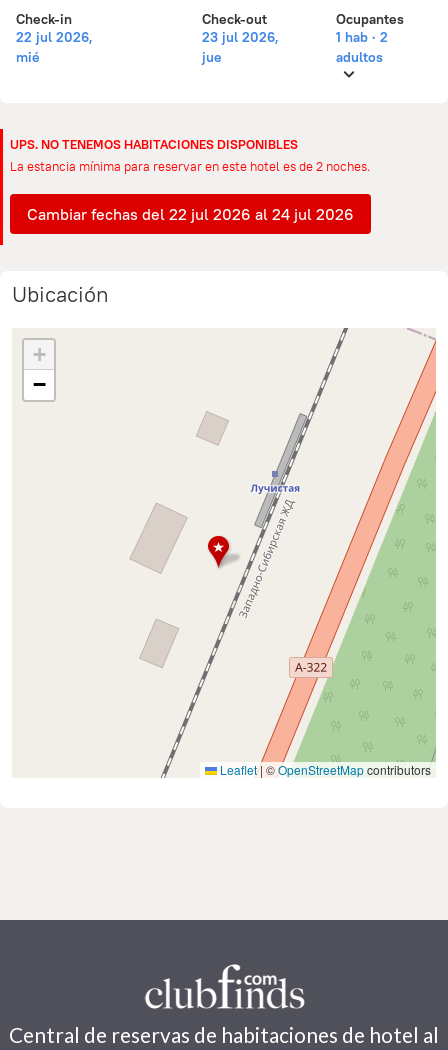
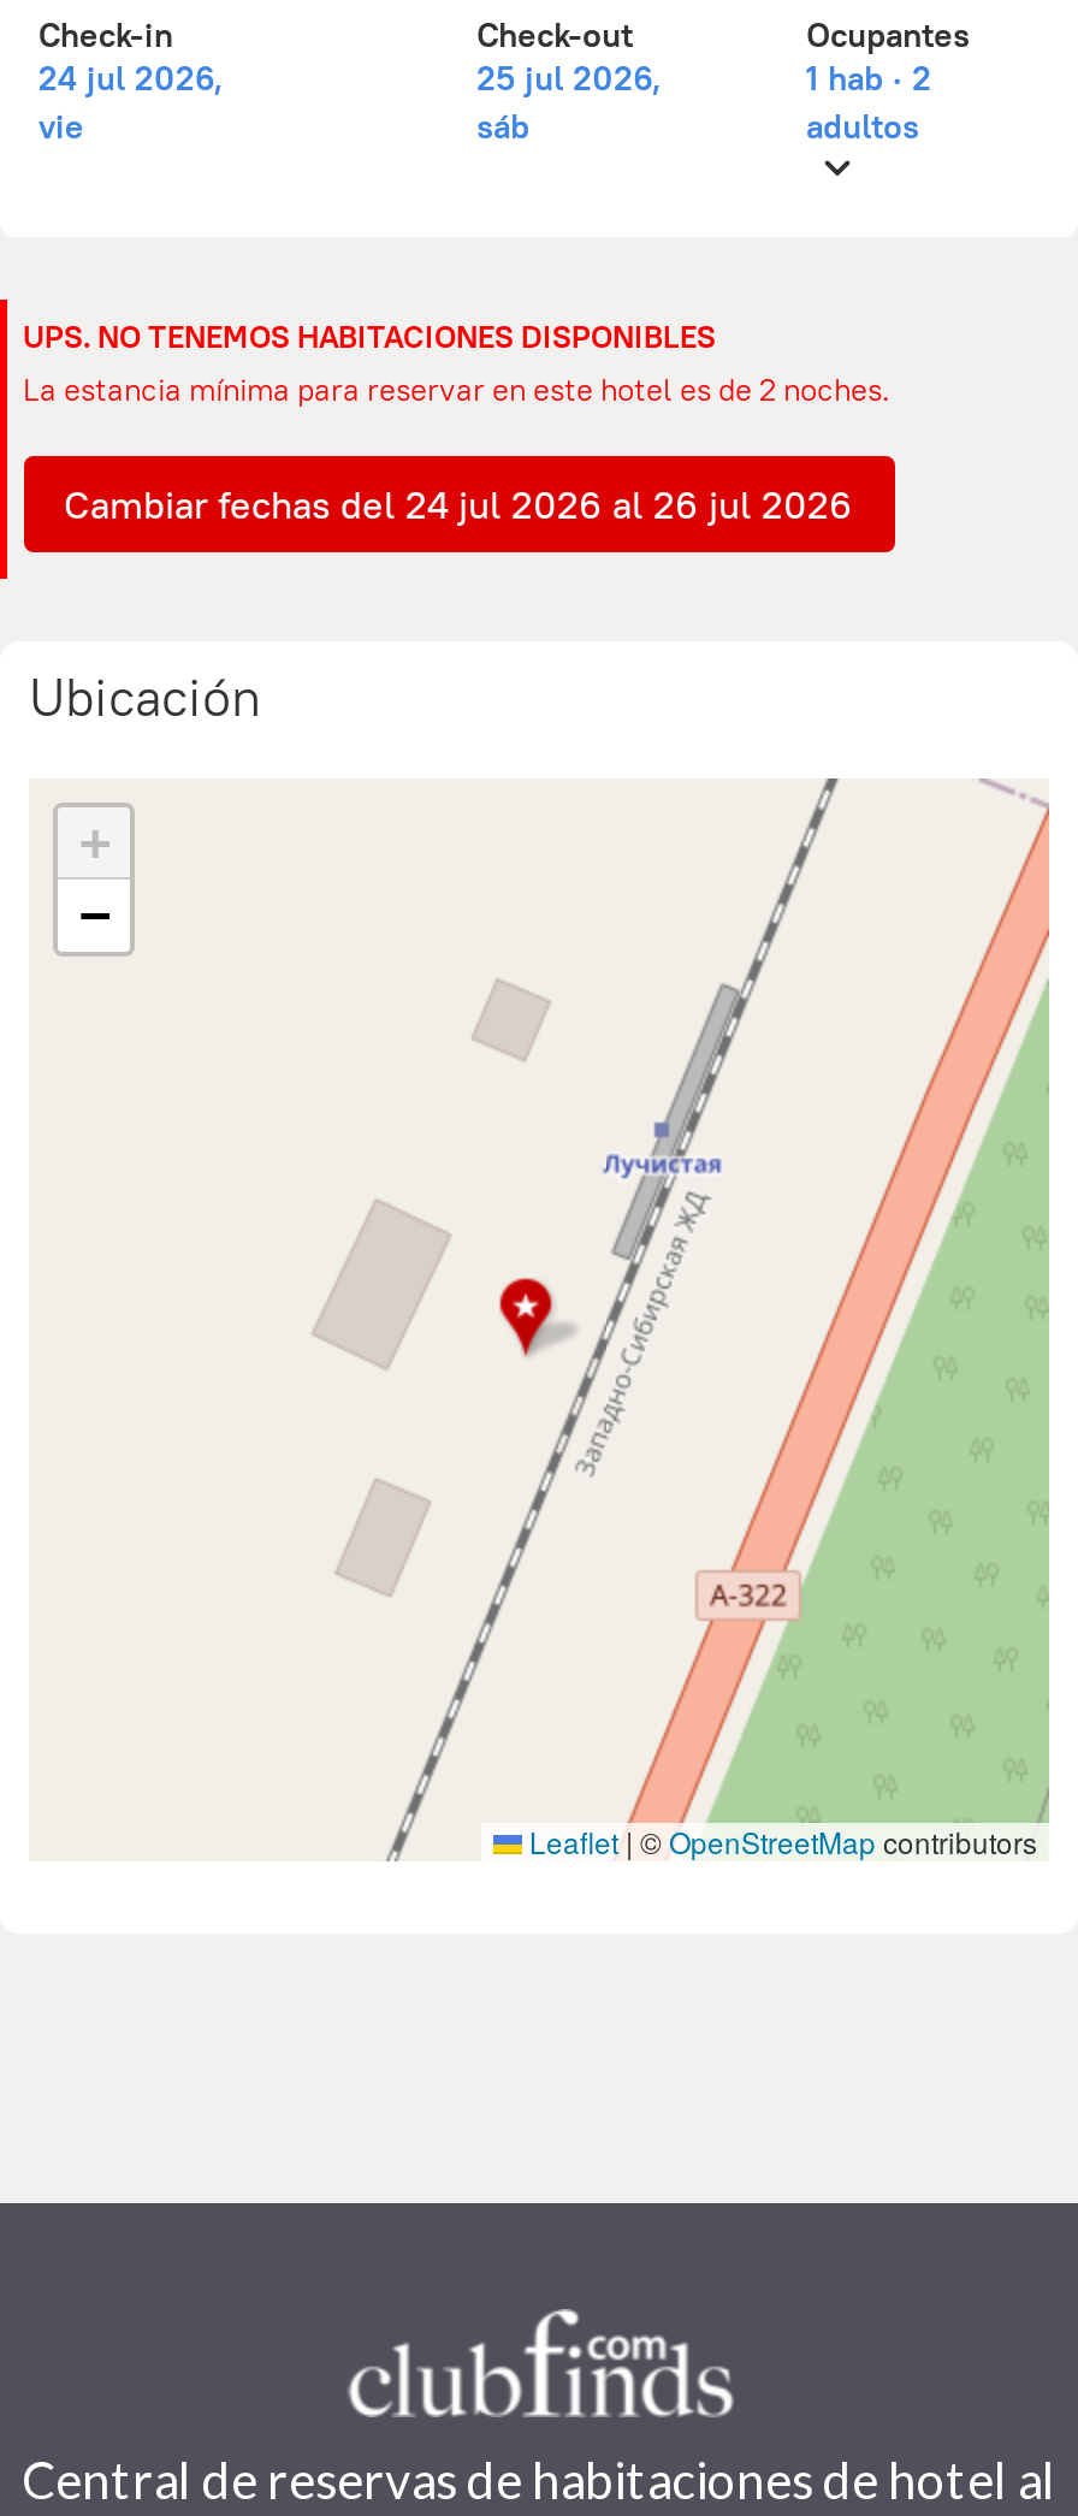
[16,28,93,66] 22 jul 2026, | mié -> [38,57,224,148] 24 jul 2026, | vie
[202,28,279,66] 23 jul 2026, | jue -> [477,57,662,148] 25 jul 2026, | sáb
[26,204,353,224] Cambiar fechas del 22 jul 2026 al 24 jul 2026 -> [64,480,853,528] Cambiar fechas del 24 jul 2026 al 26 jul 2026

